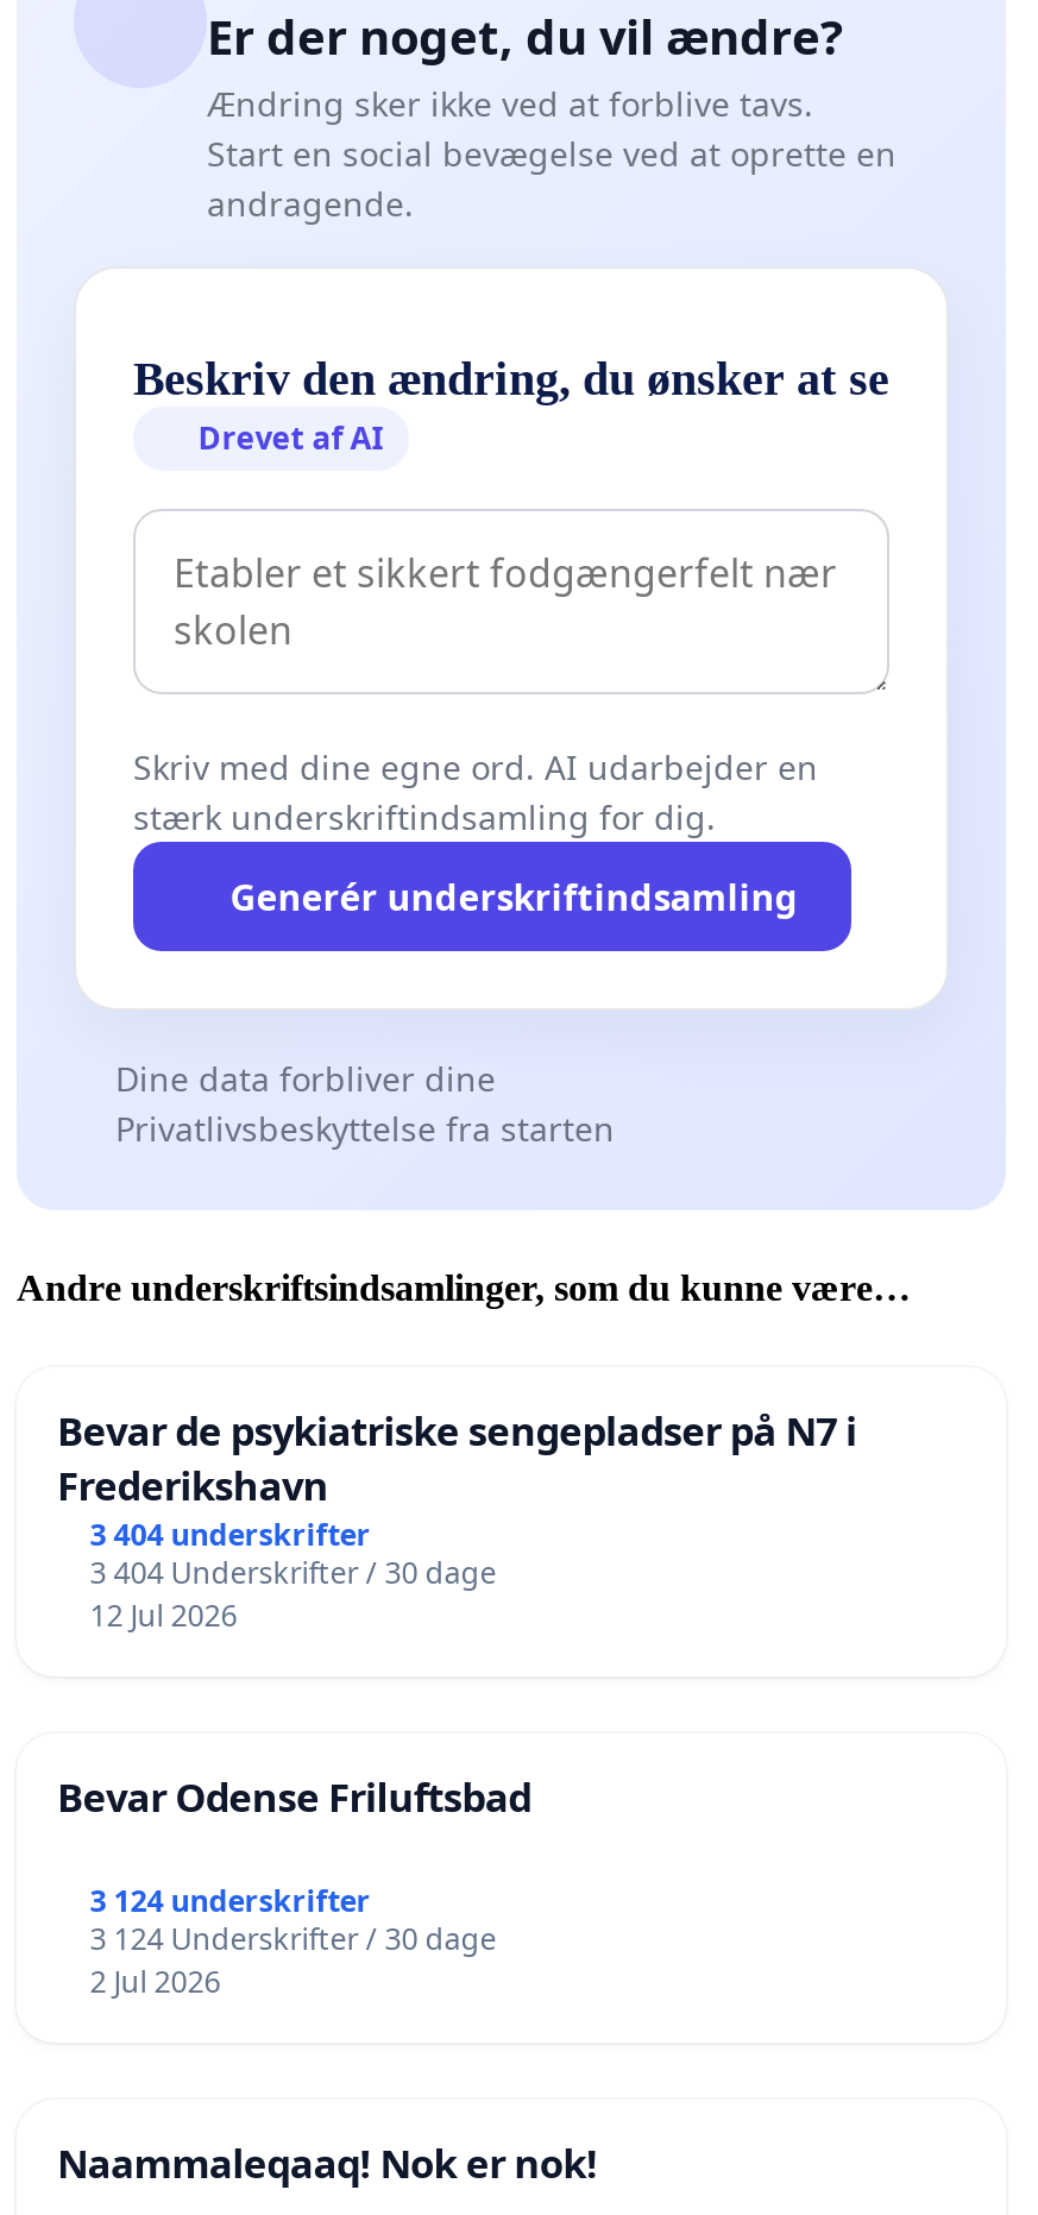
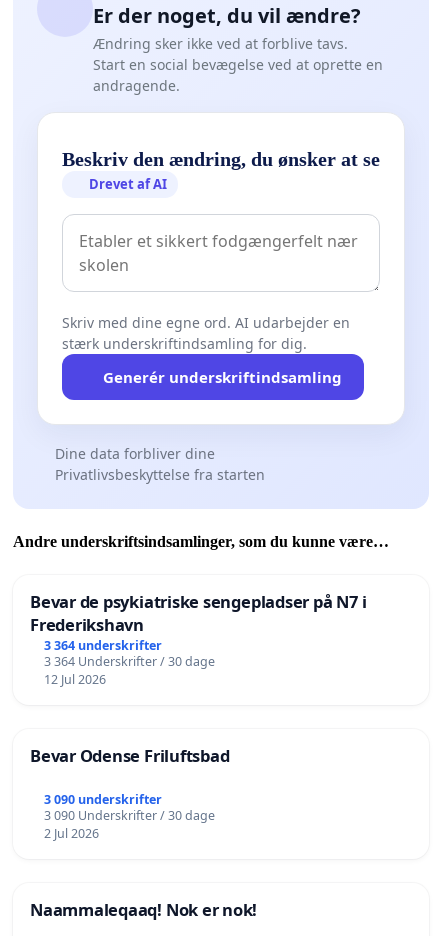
[90,1514,370,1554] 3 404 underskrifter -> [44,637,162,654] 3 364 underskrifter
[90,1552,497,1592] 3 404 Underskrifter / 30 dage -> [44,653,215,670] 3 364 Underskrifter / 30 dage
[90,1880,370,1920] 3 124 underskrifter -> [44,790,162,807] 3 090 underskrifter
[90,1918,497,1958] 3 124 Underskrifter / 30 dage -> [44,806,215,823] 3 090 Underskrifter / 30 dage

